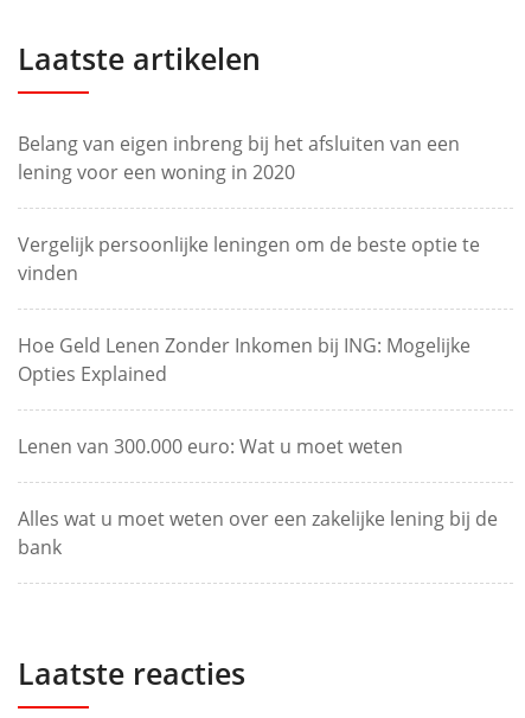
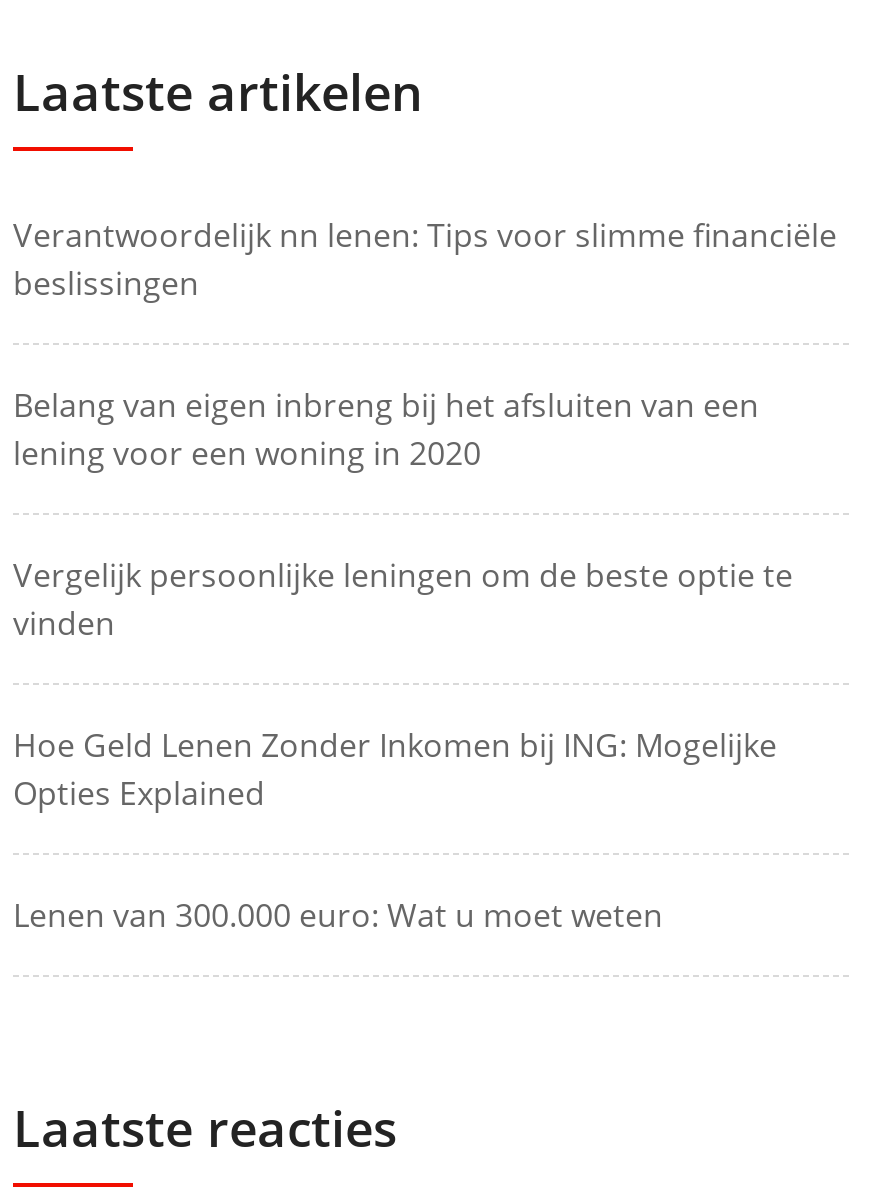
none -> [13,213,837,305] Verantwoordelijk nn lenen: Tips voor slimme financiële | beslissingen
moved [18,131,480,459] -> [13,383,793,937]: Belang van eigen inbreng bij het afsluiten van een | lening voor een woning in 2020 | Vergelijk persoonlijke leningen om de beste optie te | vinden | Hoe Geld Lenen Zonder Inkomen bij ING: Mogelijke | Opties Explained | Lenen van 300.000 euro: Wat u moet weten
[18,506,498,560] Alles wat u moet weten over een zakelijke lening bij de | bank -> none

